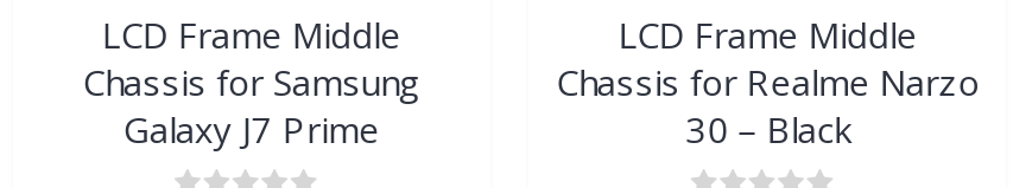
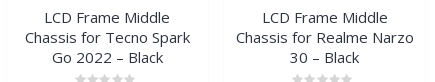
[83,57,420,152] Chassis for Samsung | Galaxy J7 Prime -> [25,27,190,67] Chassis for Tecno Spark | Go 2022 – Black

